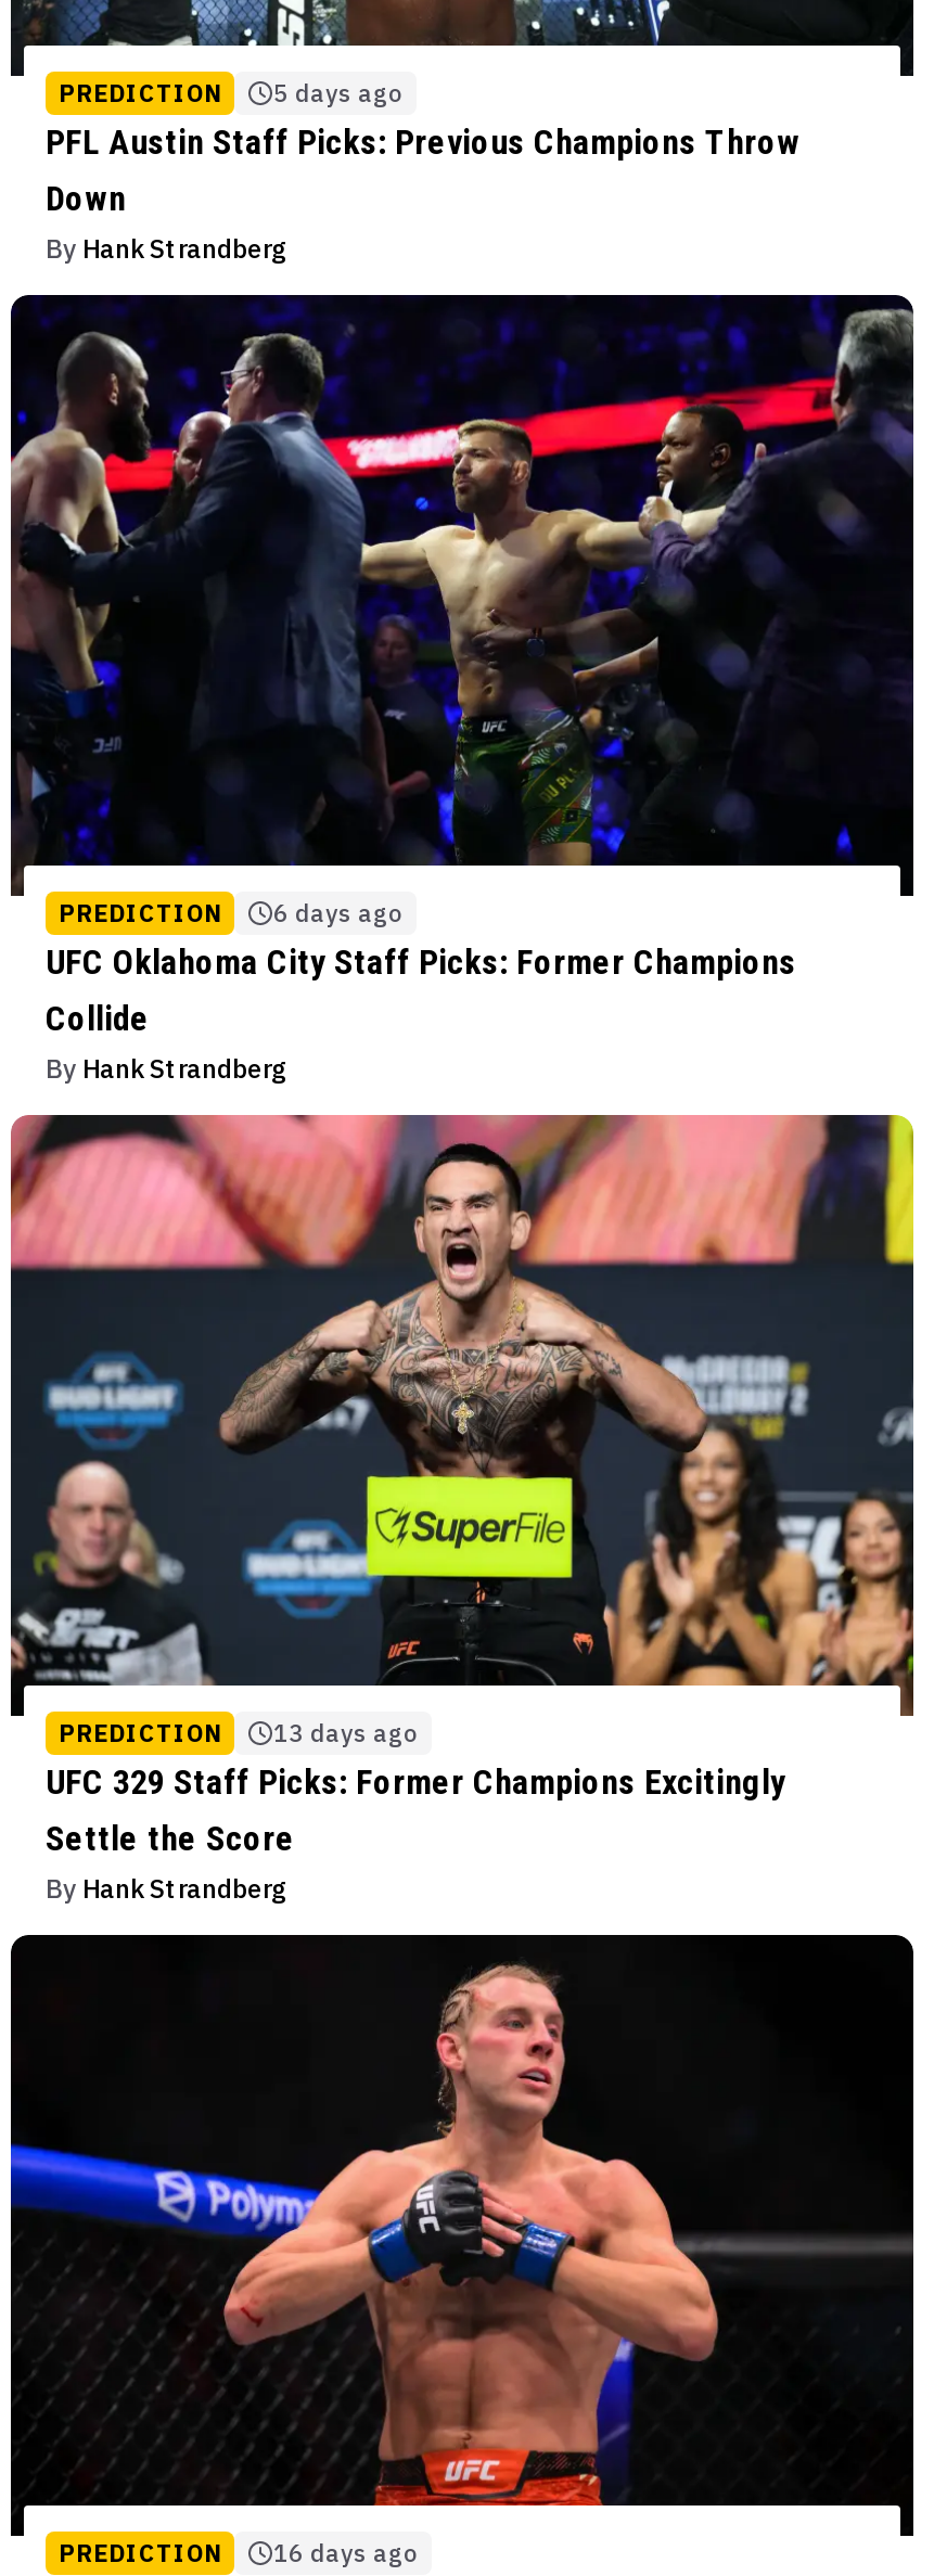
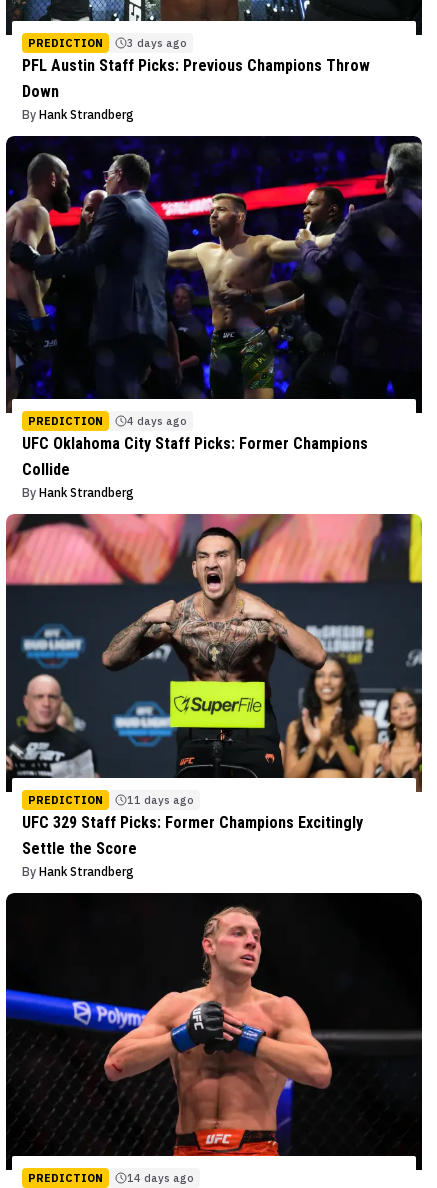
[59,77,404,107] PREDICTION 5 days ago -> [28,35,187,49] PREDICTION 3 days ago
[59,898,404,928] PREDICTION 6 days ago -> [28,414,187,428] PREDICTION 4 days ago
[59,1718,419,1749] PREDICTION 13 days ago -> [28,793,194,807] PREDICTION 11 days ago
[59,2539,419,2569] PREDICTION 16 days ago -> [28,1171,194,1185] PREDICTION 14 days ago

